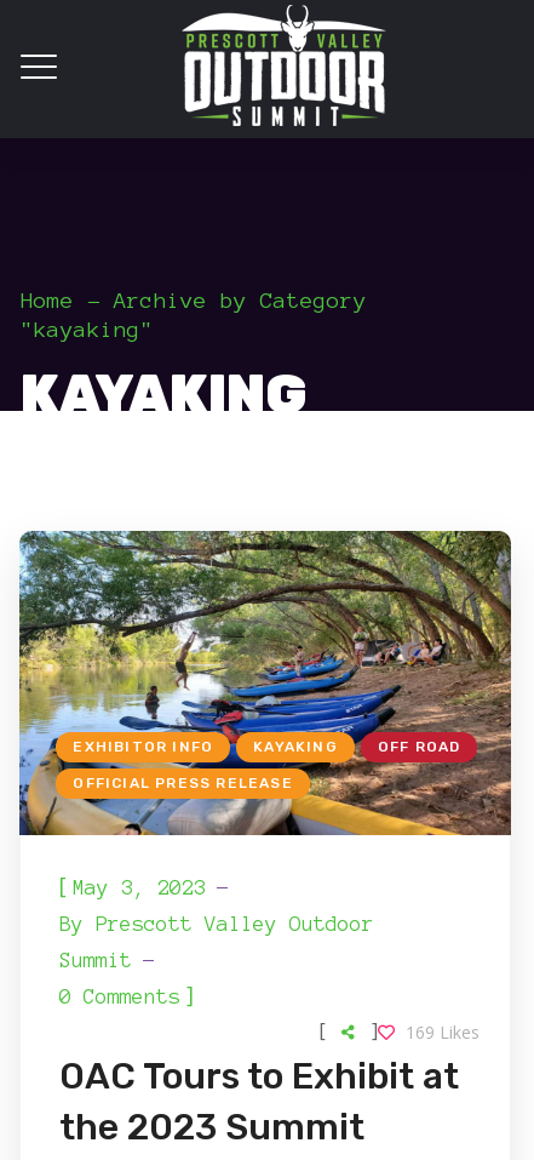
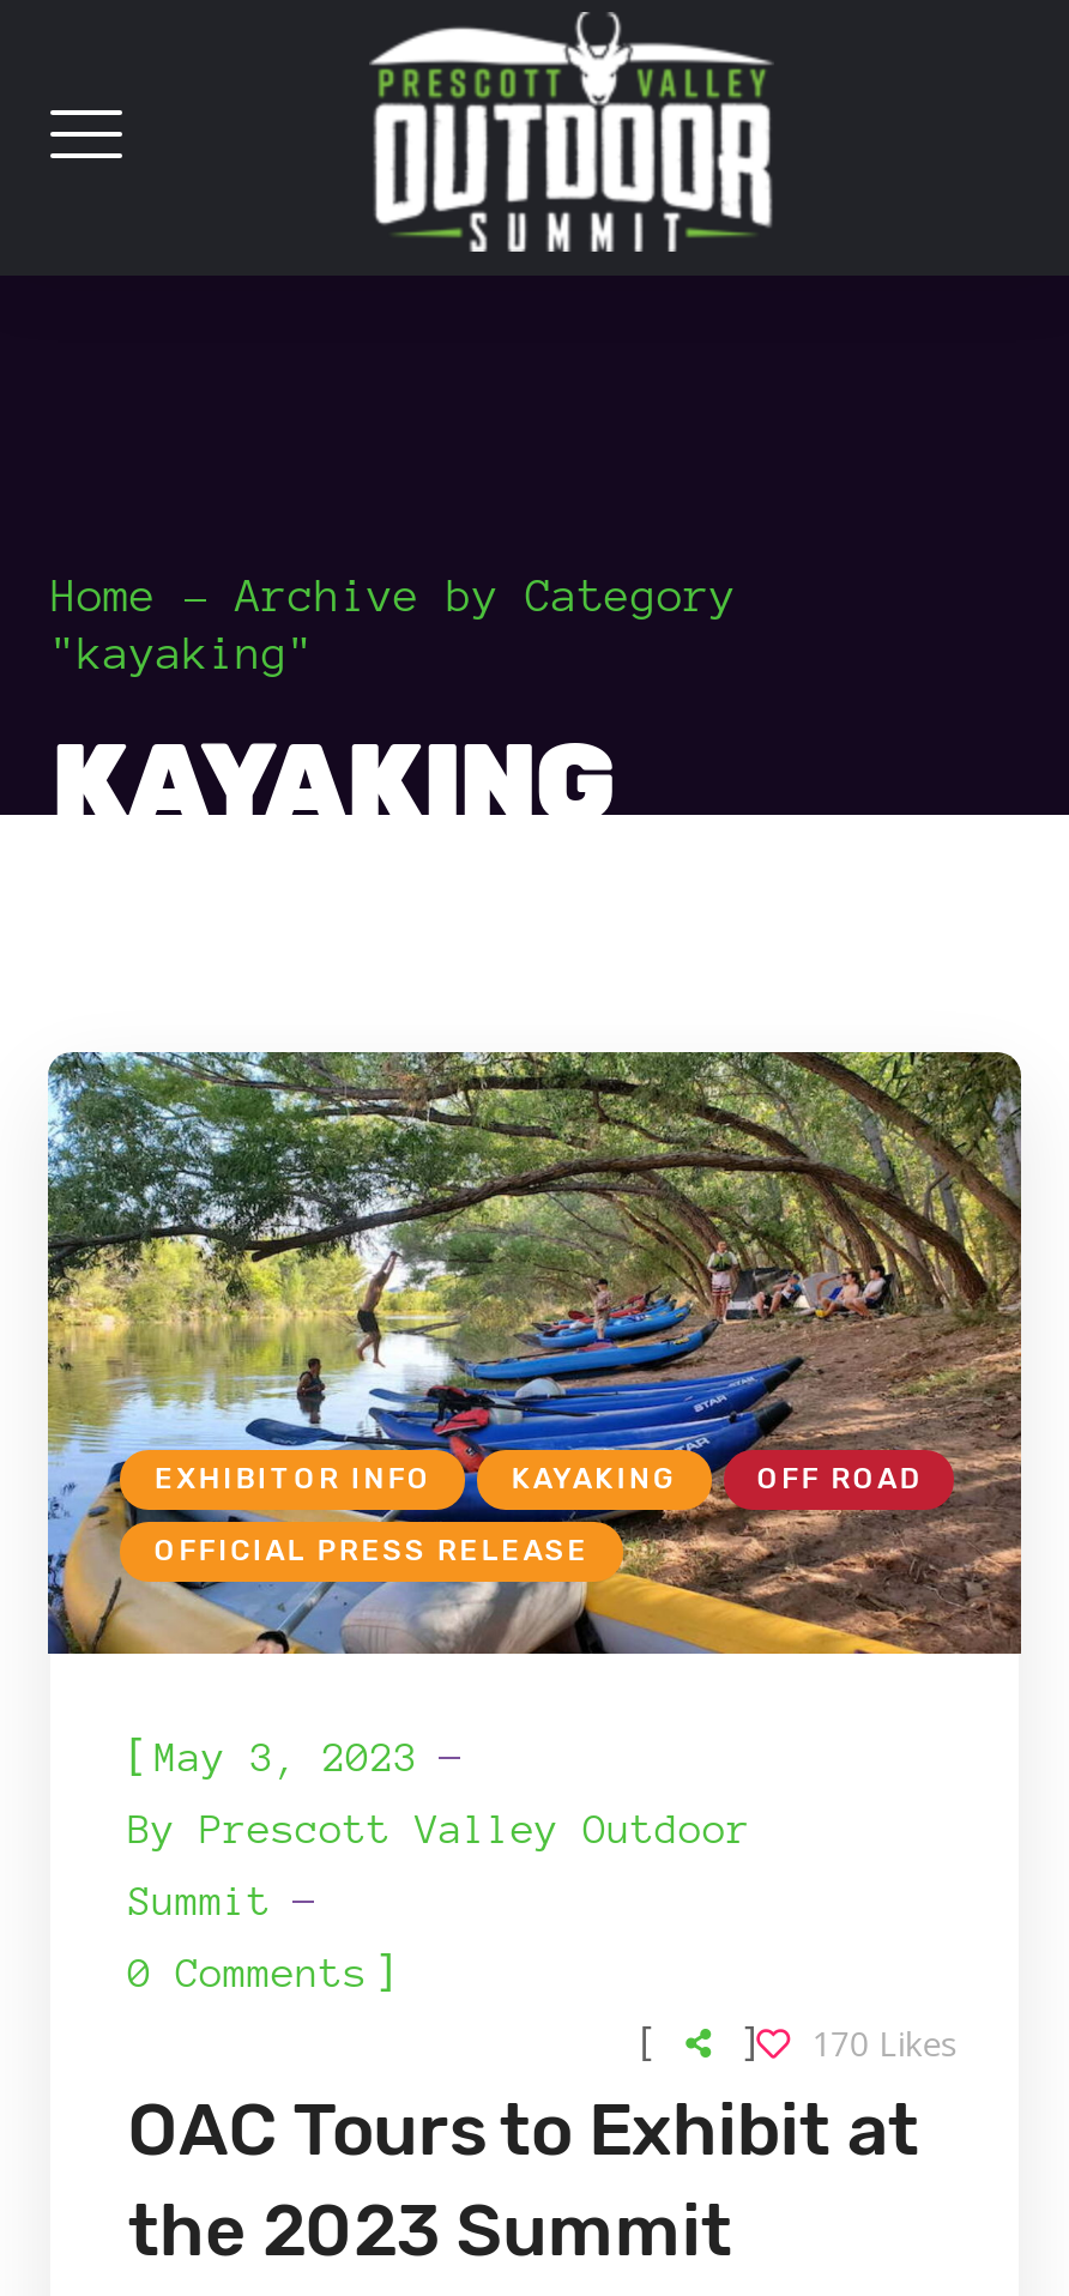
[405,1021,479,1044] 169 Likes -> [812,2021,958,2066] 170 Likes

